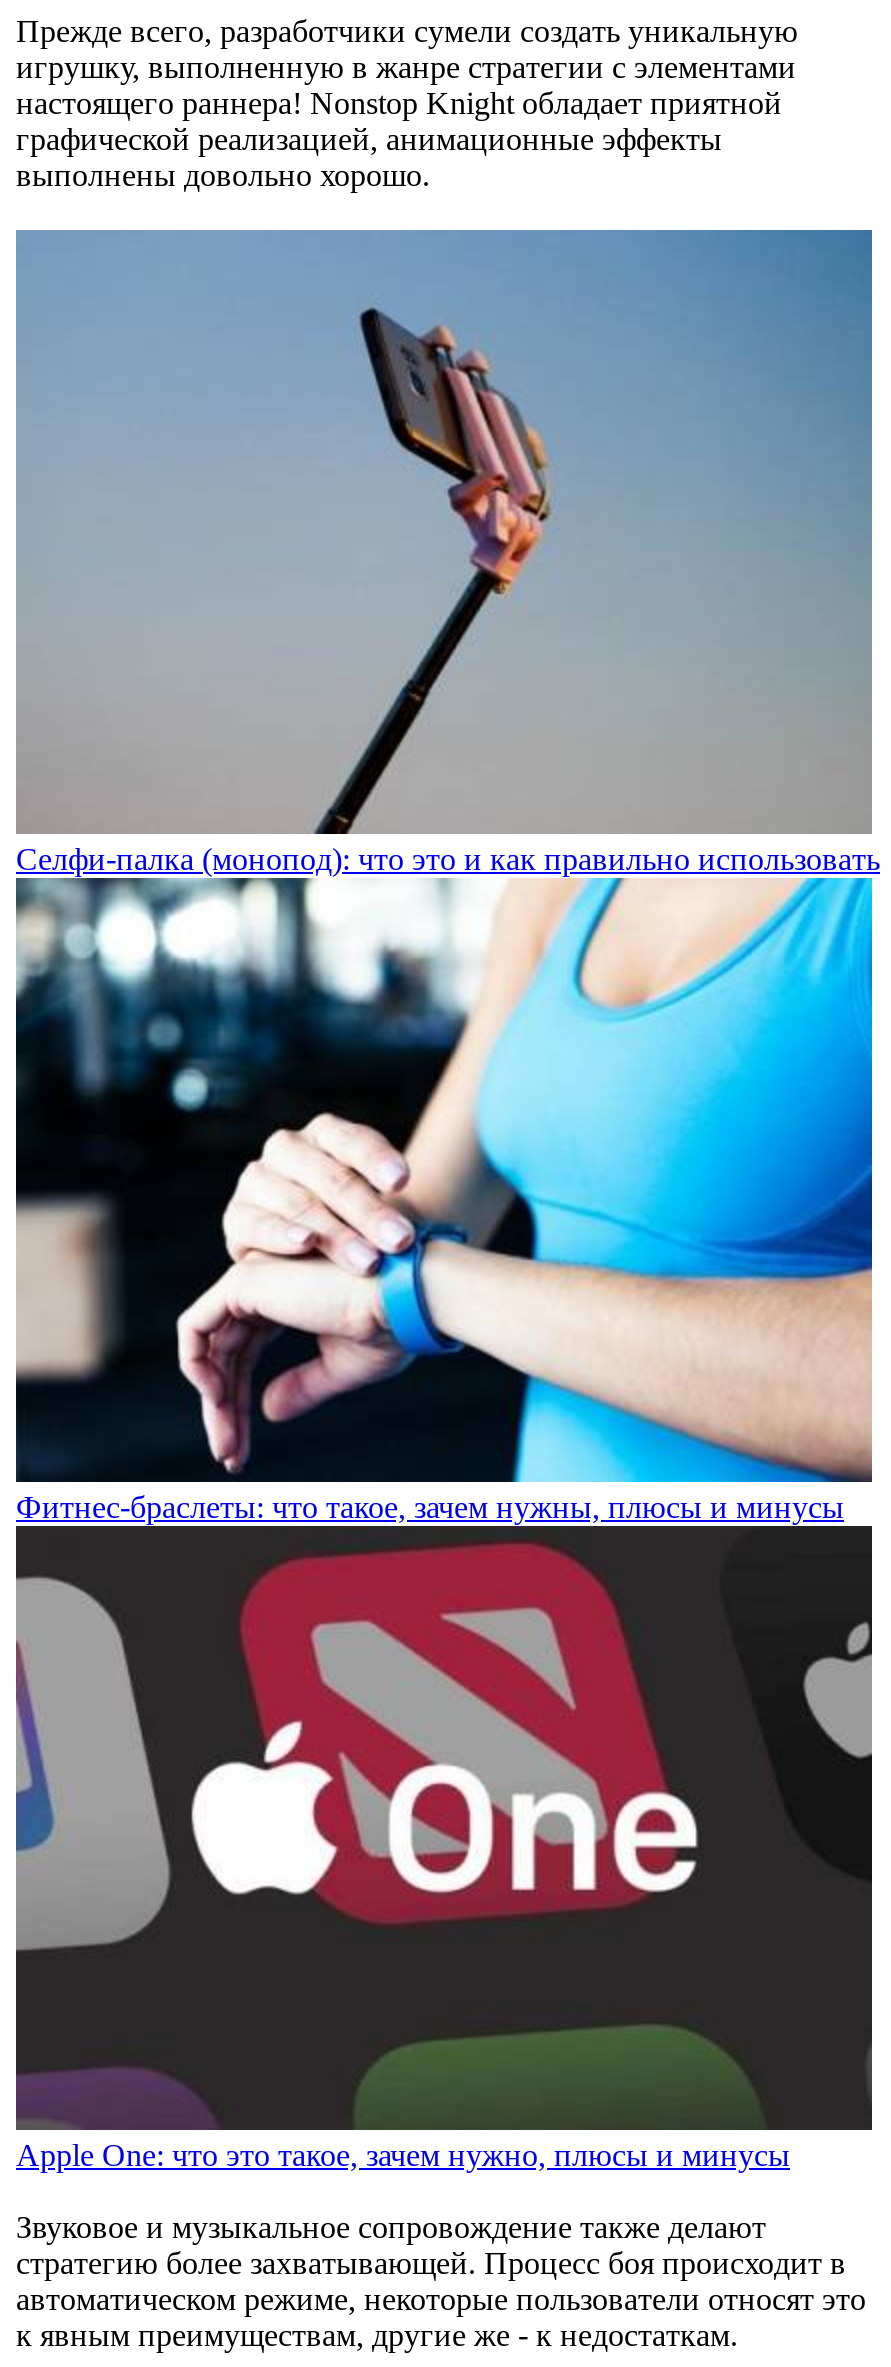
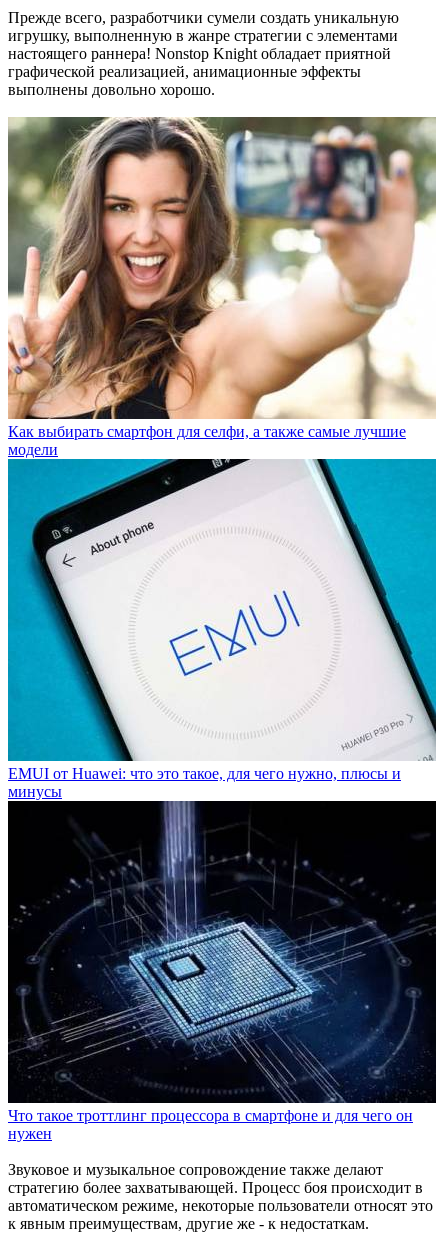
[16,228,880,876] [image] | Селфи-палка (монопод): что это и как правильно использовать -> [7,116,436,458] [image] | Как выбирать смартфон для селфи, а также самые лучшие | модели
[14,890,874,1524] [image] | Фитнес-браслеты: что такое, зачем нужны, плюсы и минусы -> [7,501,437,800] [image] | EMUI от Huawei: что это такое, для чего нужно, плюсы и | минусы
[14,1538,874,2172] [image] | Apple One: что это такое, зачем нужно, плюсы и минусы -> [7,825,435,1142] [image] | Что такое троттлинг процессора в смартфоне и для чего он | нужен

